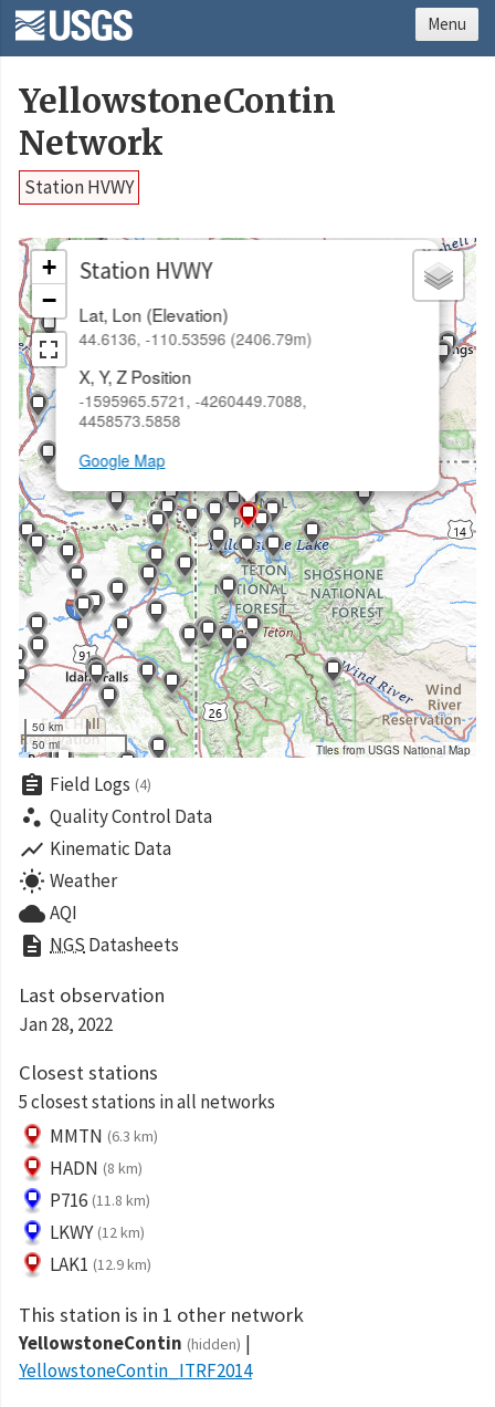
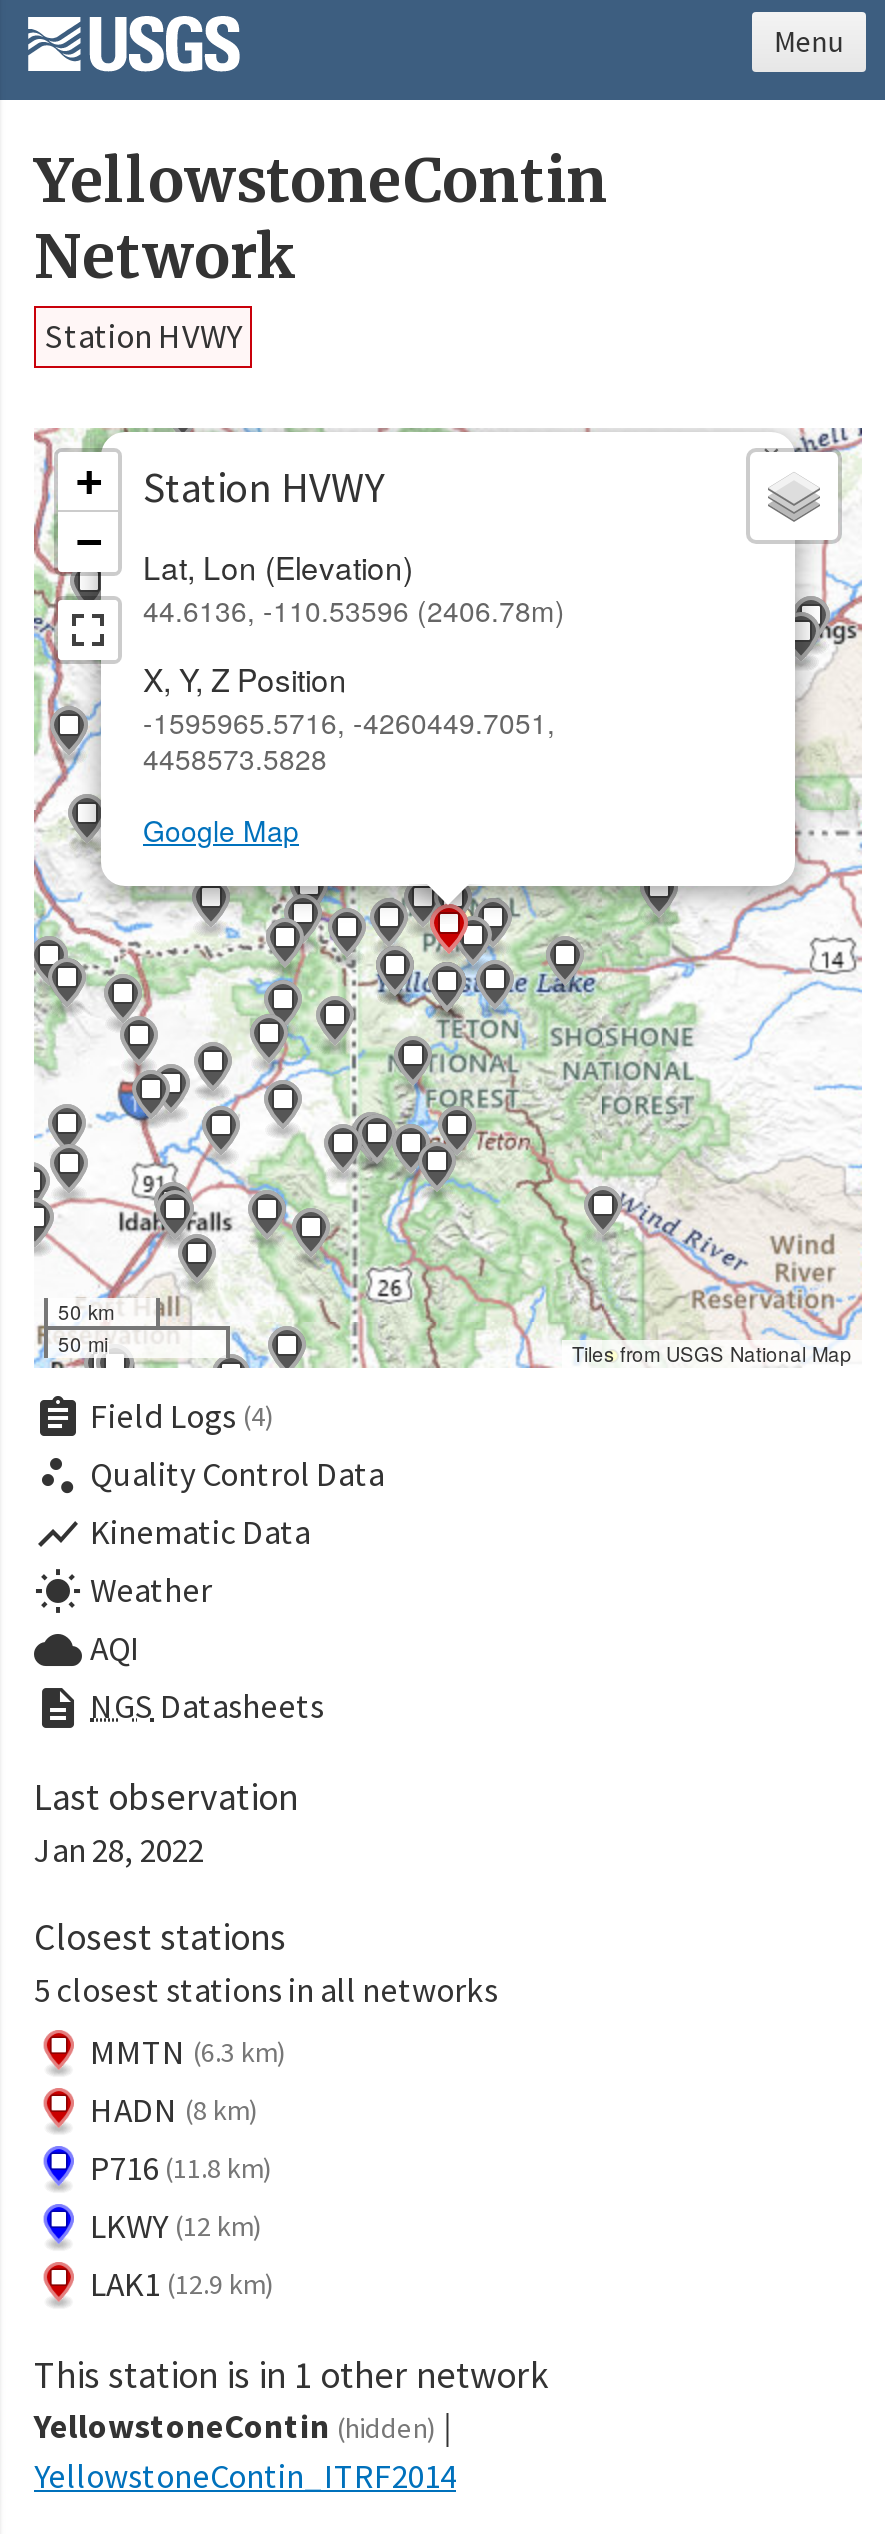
[79,327,312,349] 44.6136, -110.53596 (2406.79m) -> [143,589,565,629] 44.6136, -110.53596 (2406.78m)
[79,389,307,411] -1595965.5721, -4260449.7088, -> [143,702,555,742] -1595965.5716, -4260449.7051,
[79,409,181,431] 4458573.5858 -> [143,738,327,778] 4458573.5828

